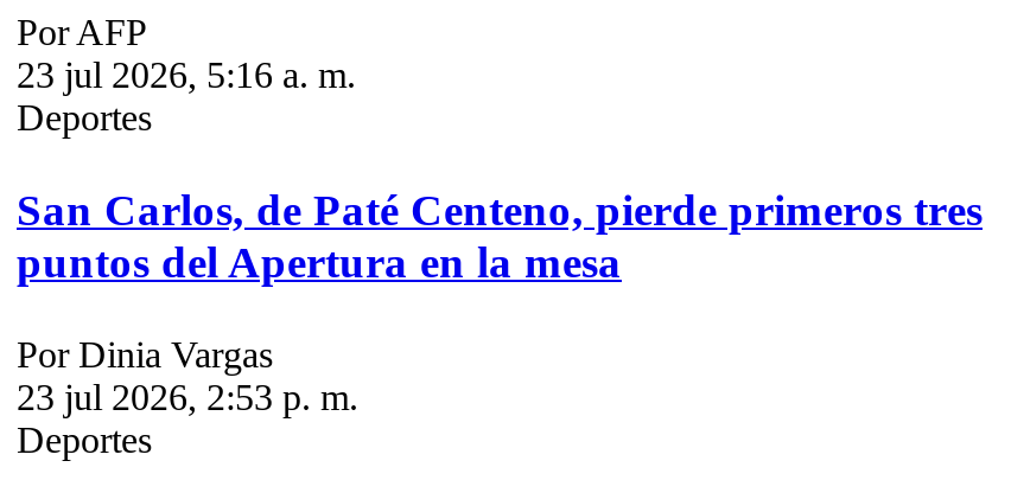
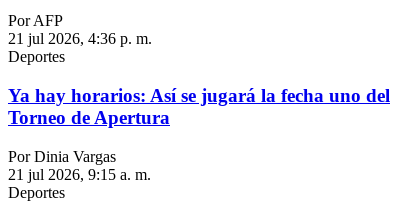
[17,55,356,95] 23 jul 2026, 5:16 a. m. -> [8,30,152,47] 21 jul 2026, 4:36 p. m.
[17,185,983,287] San Carlos, de Paté Centeno, pierde primeros tres | puntos del Apertura en la mesa -> [8,85,390,128] Ya hay horarios: Así se jugará la fecha uno del | Torneo de Apertura
[17,376,358,416] 23 jul 2026, 2:53 p. m. -> [8,166,151,183] 21 jul 2026, 9:15 a. m.

